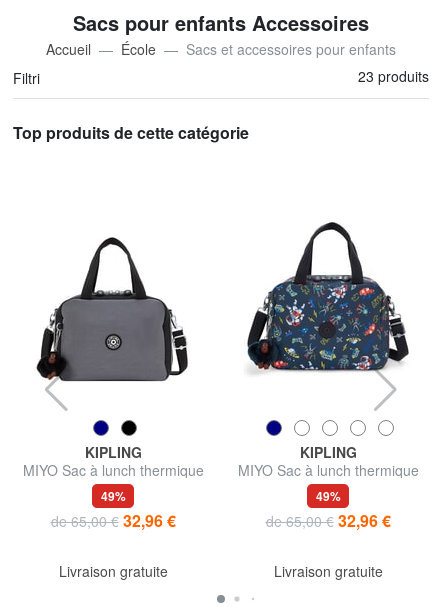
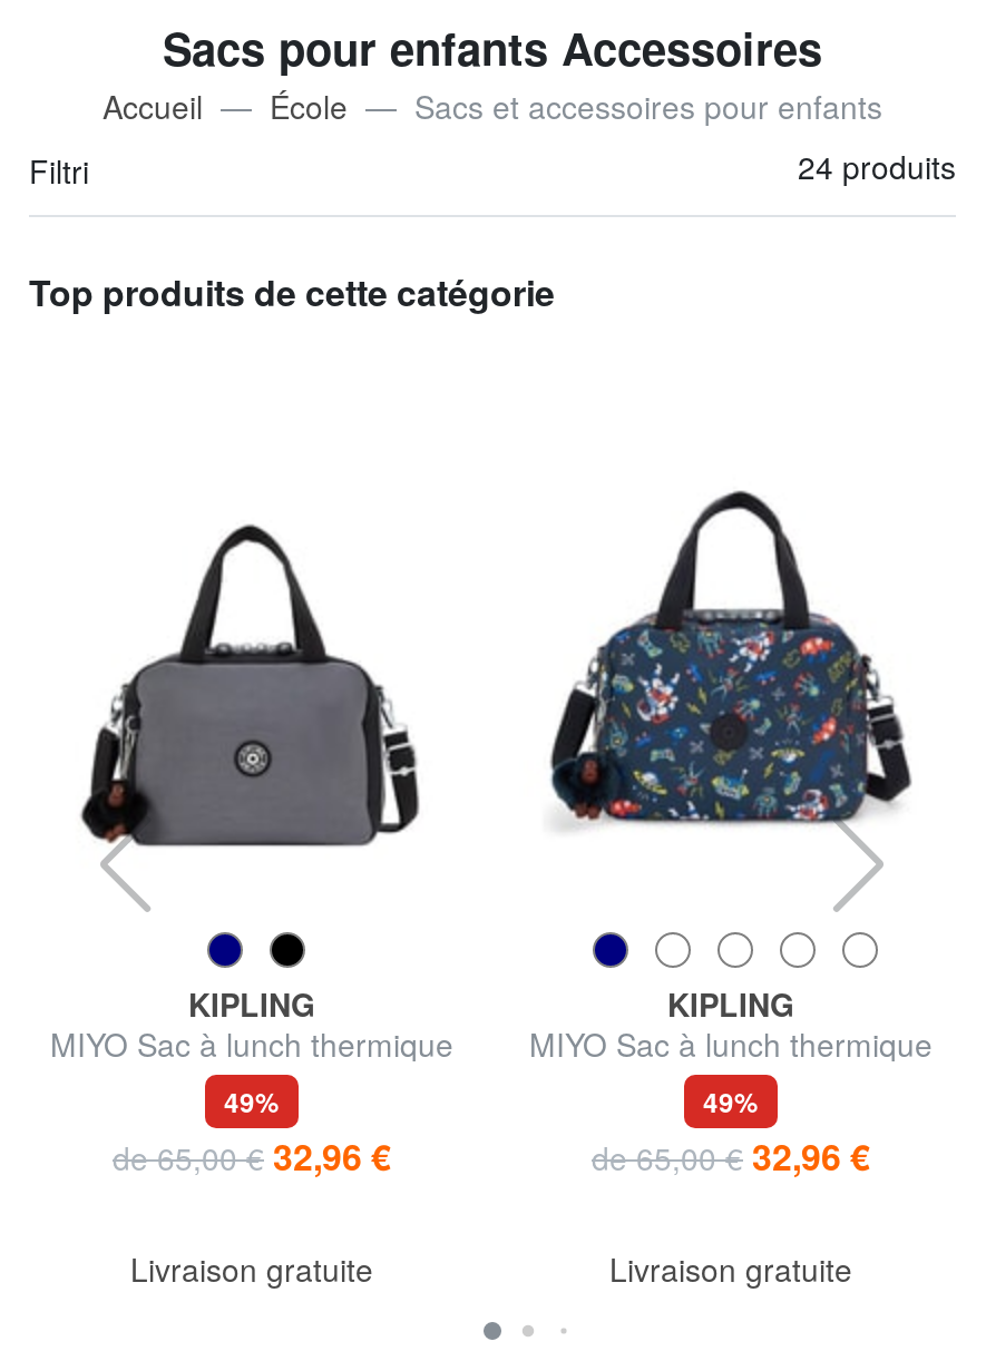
[358,65,429,85] 23 produits -> [798,143,956,187] 24 produits

